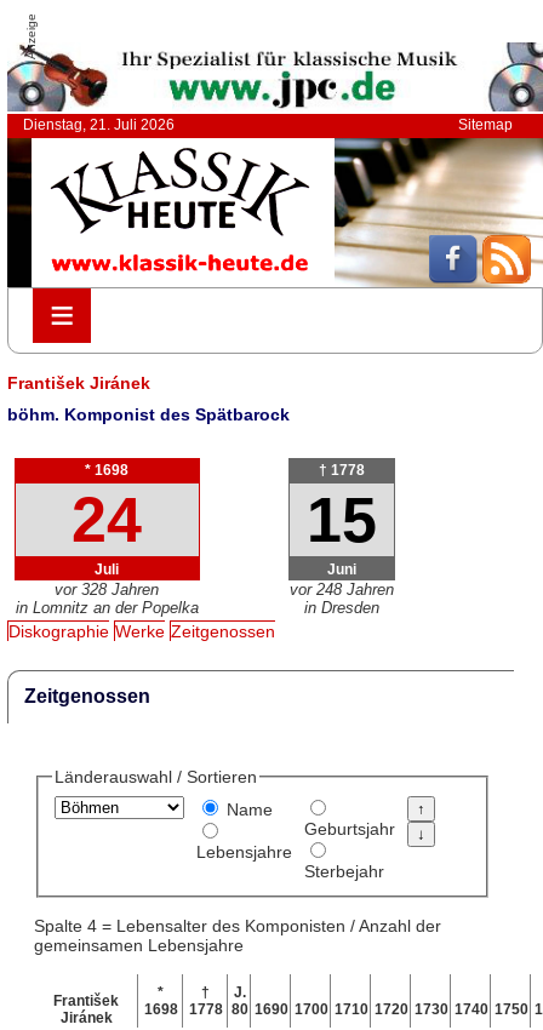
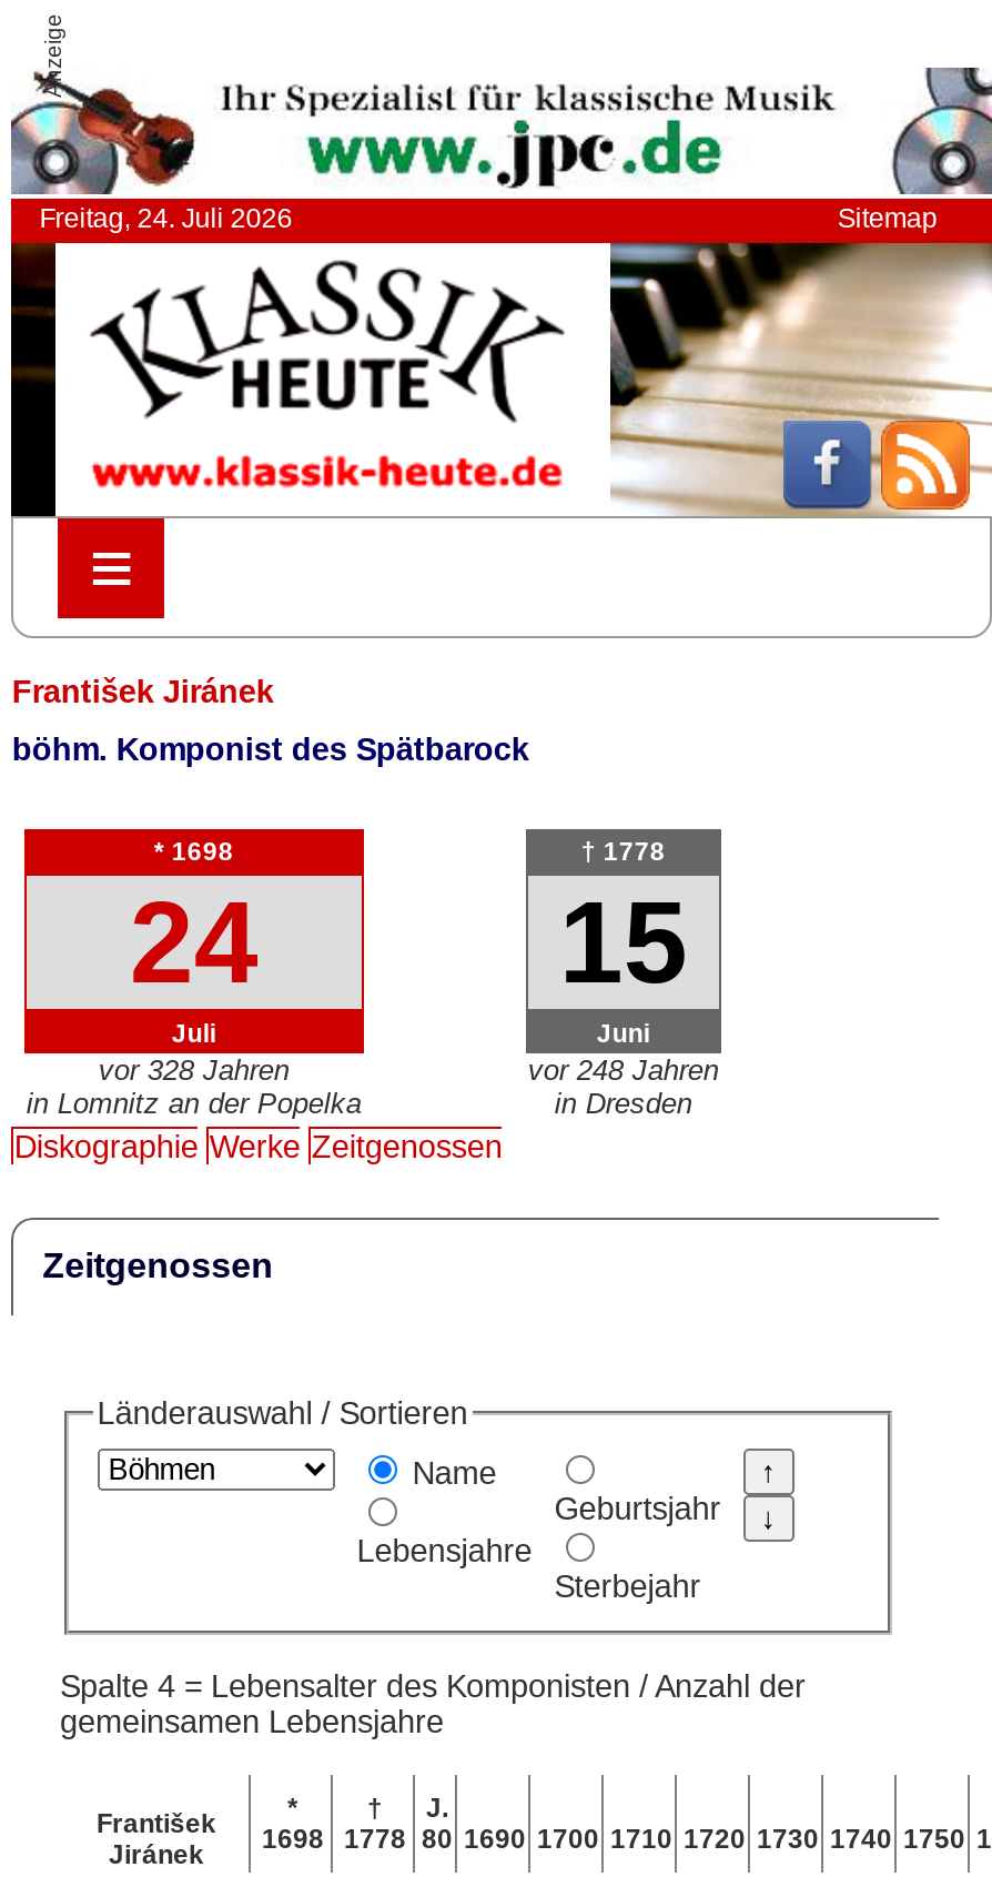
[23,116,174,133] Dienstag, 21. Juli 2026 -> [39,203,292,234] Freitag, 24. Juli 2026

